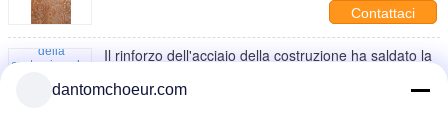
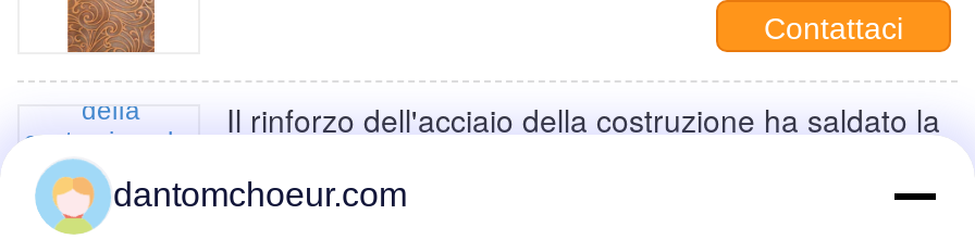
none -> [35,159,107,237] [image]

